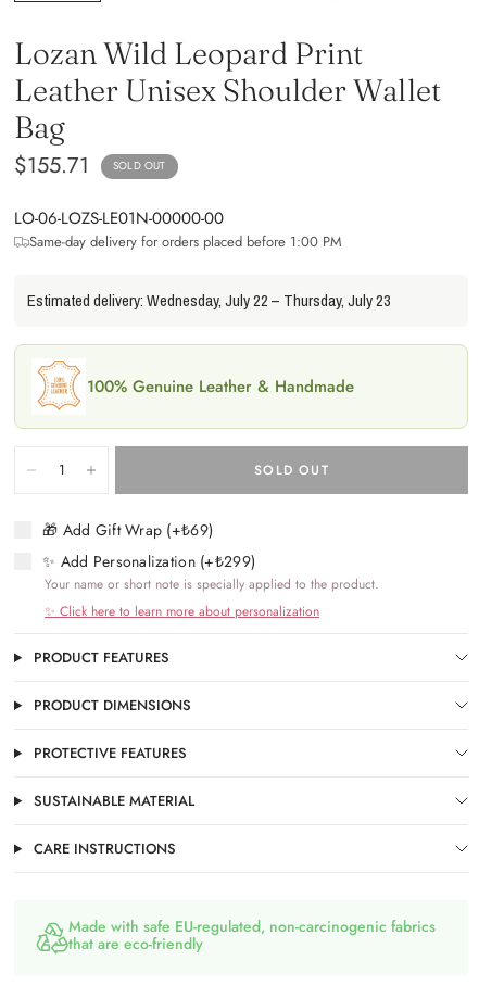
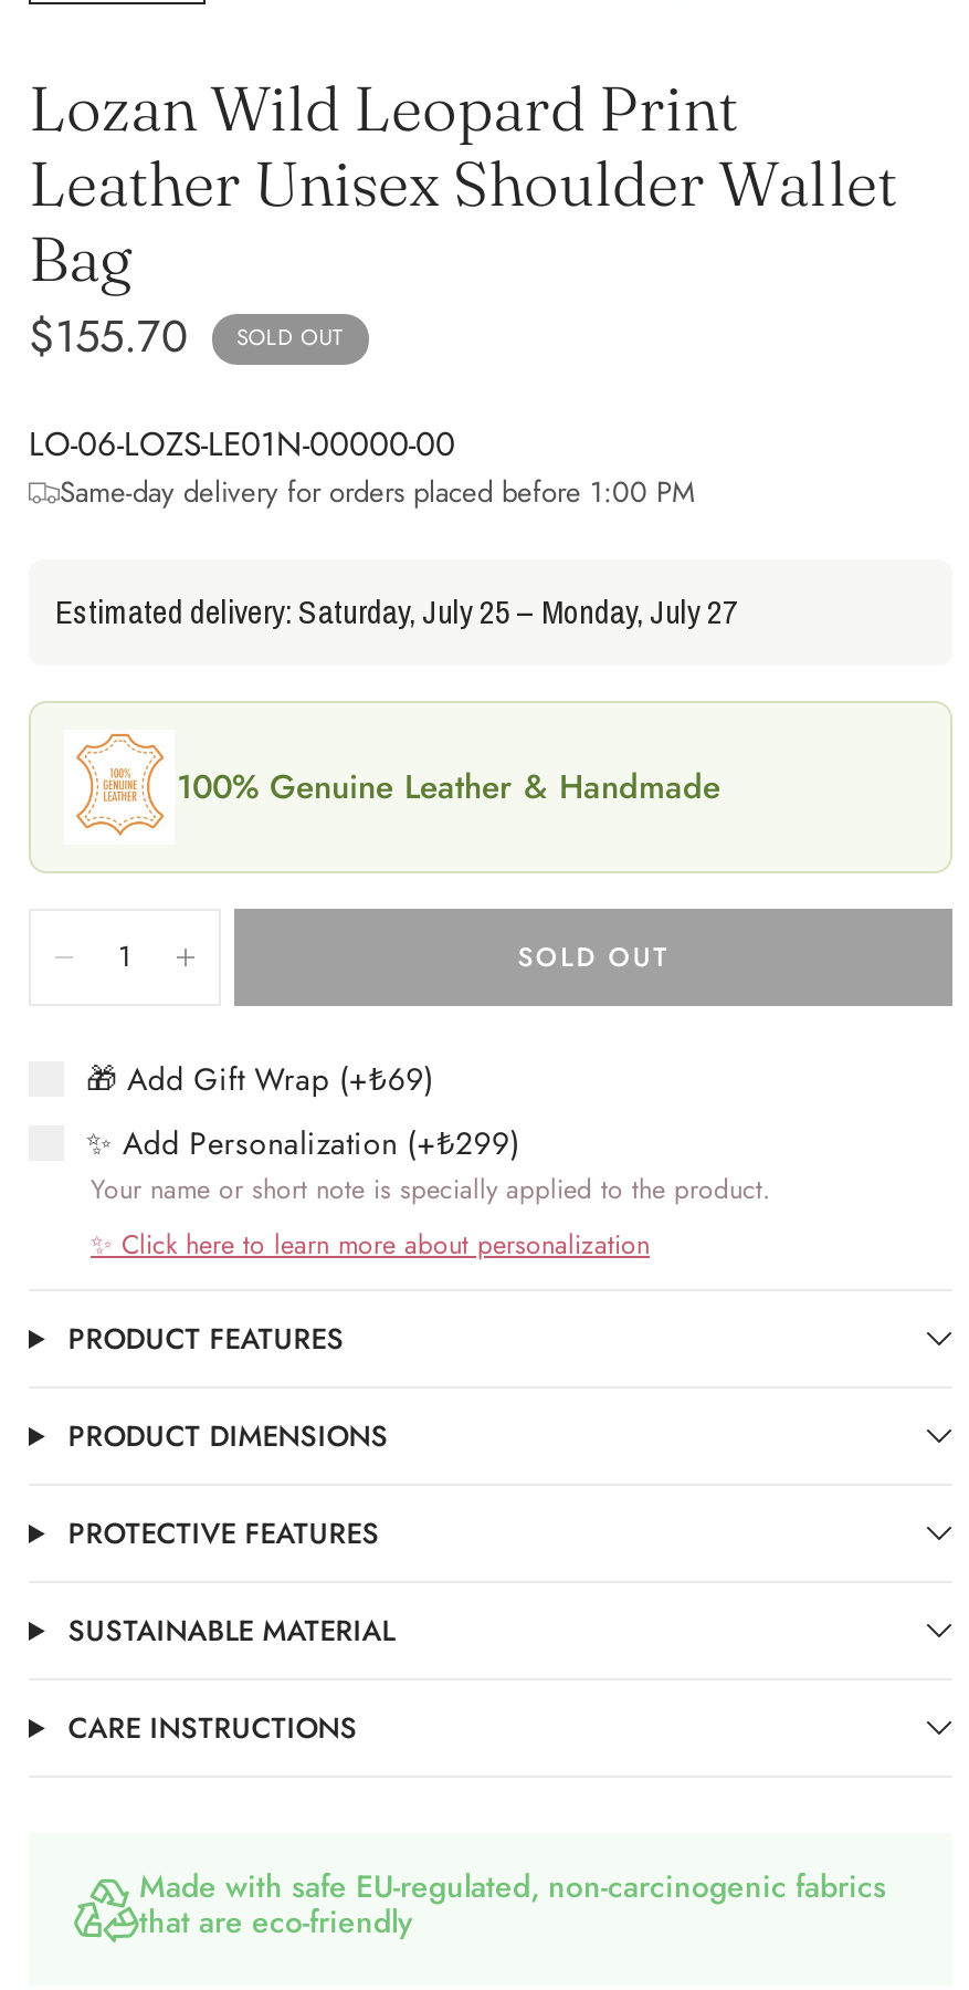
[14,150,166,181] $155.71 SOLD OUT -> [29,305,344,369] $155.70 SOLD OUT
[27,289,391,312] Estimated delivery: Wednesday, July 22– Thursday, July 23 -> [55,588,738,635] Estimated delivery: Saturday, July 25– Monday, July 27

